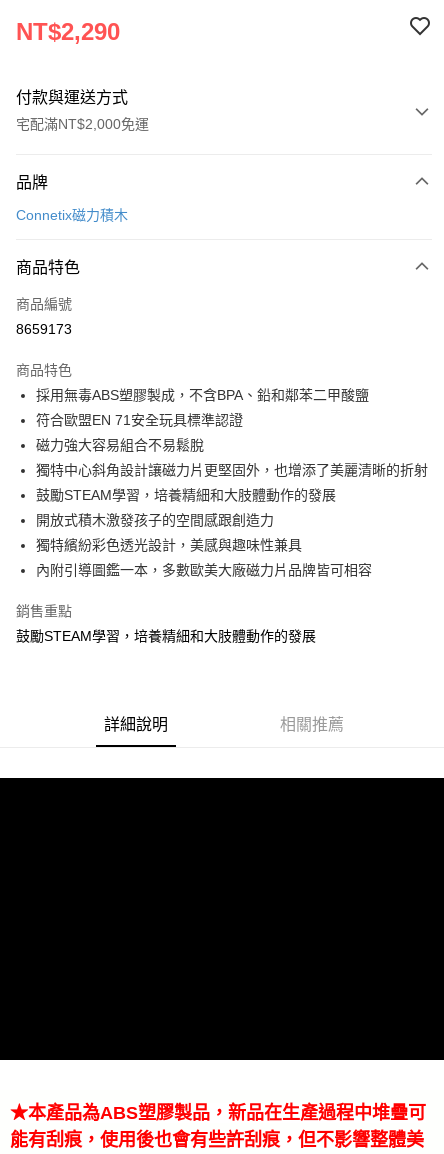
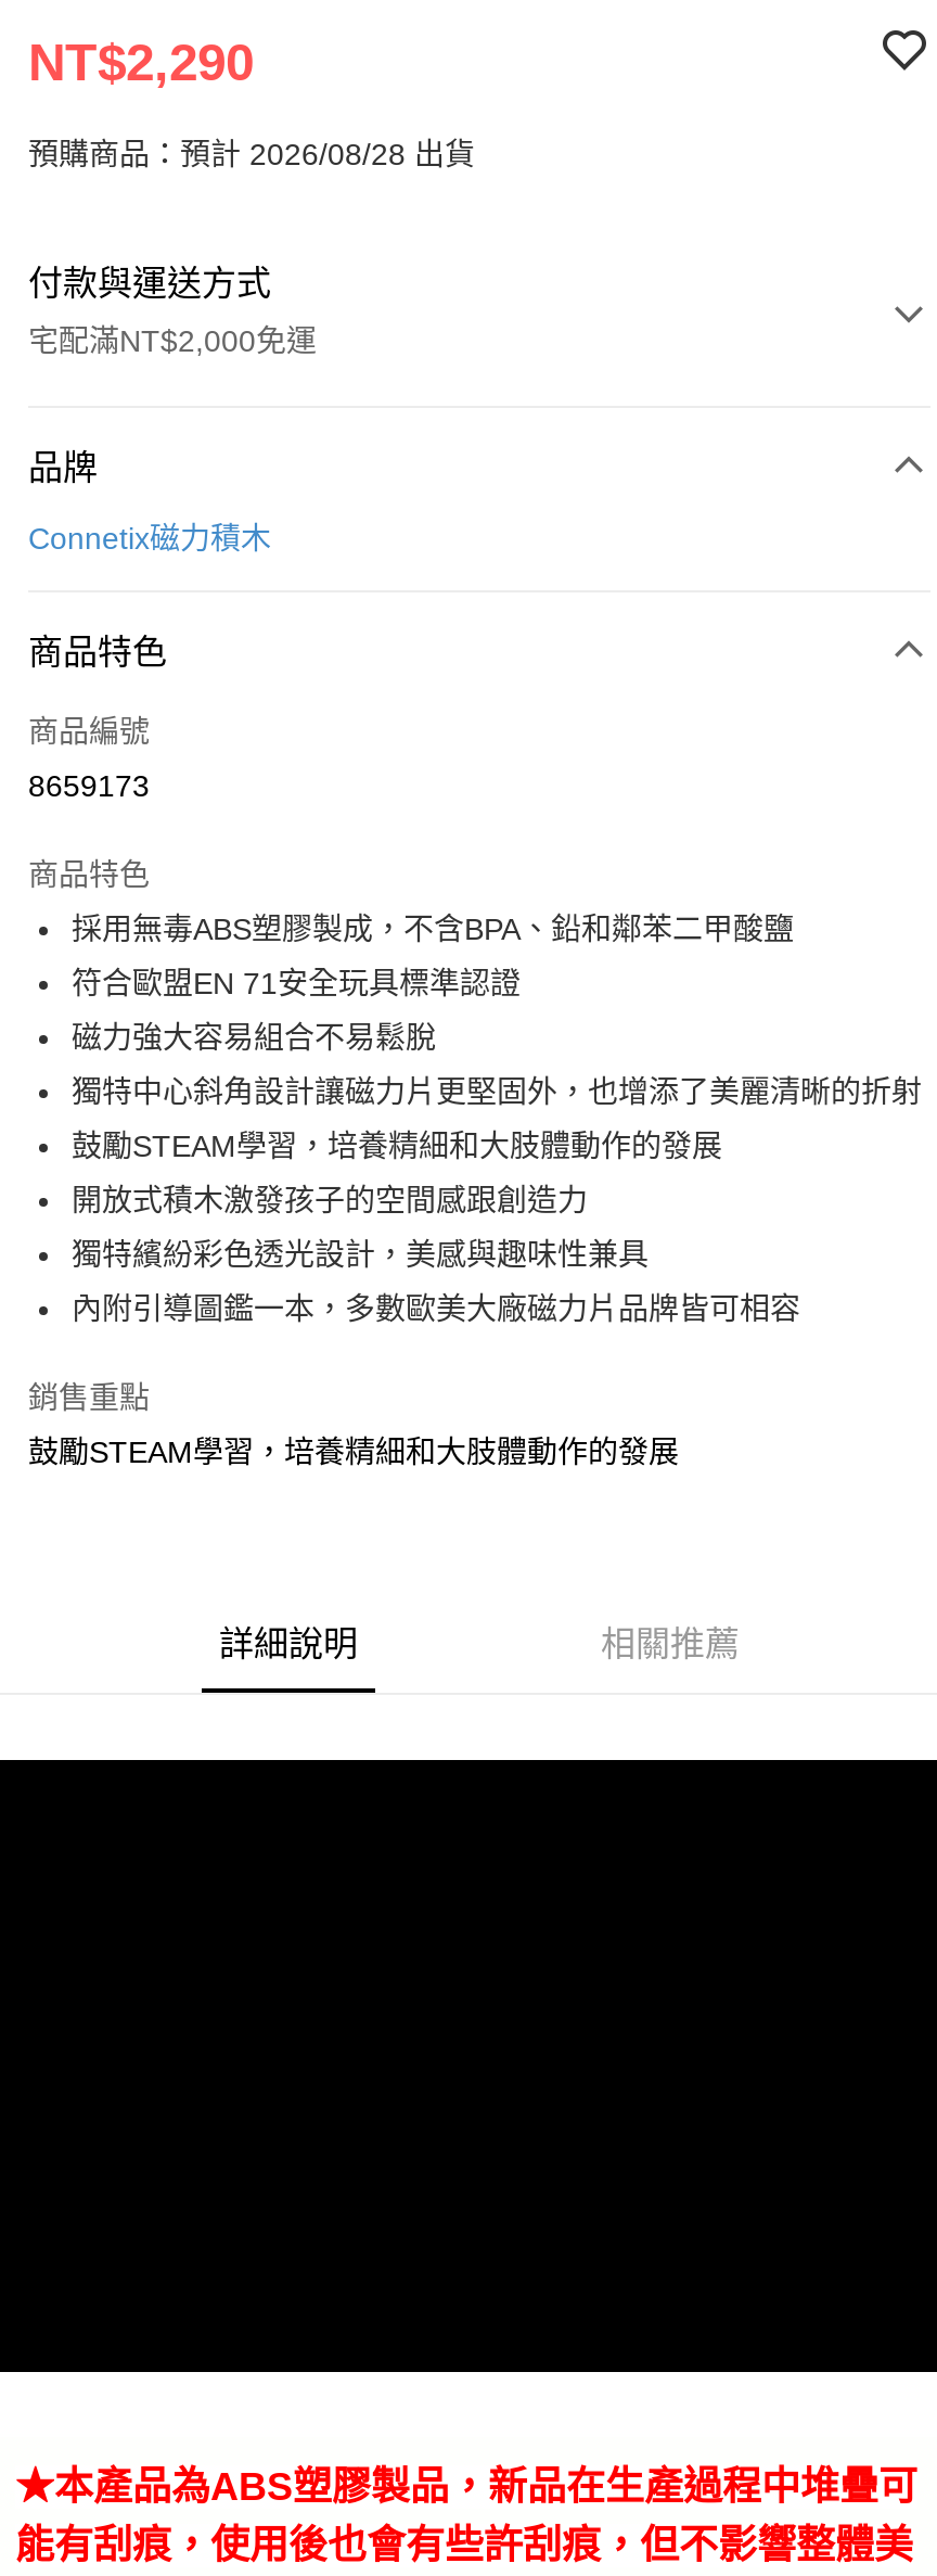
none -> [28,137,475,171] 預購商品：預計 2026/08/28 出貨

